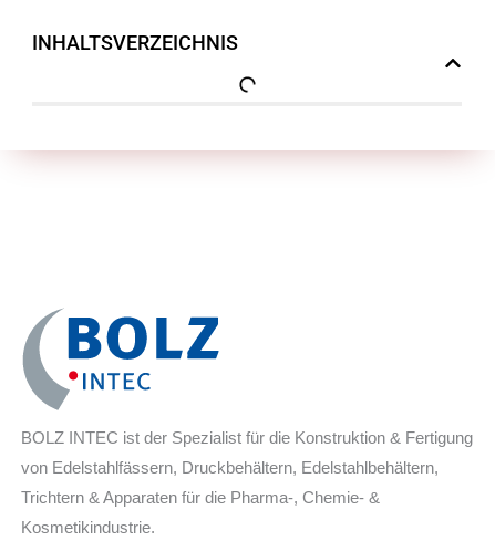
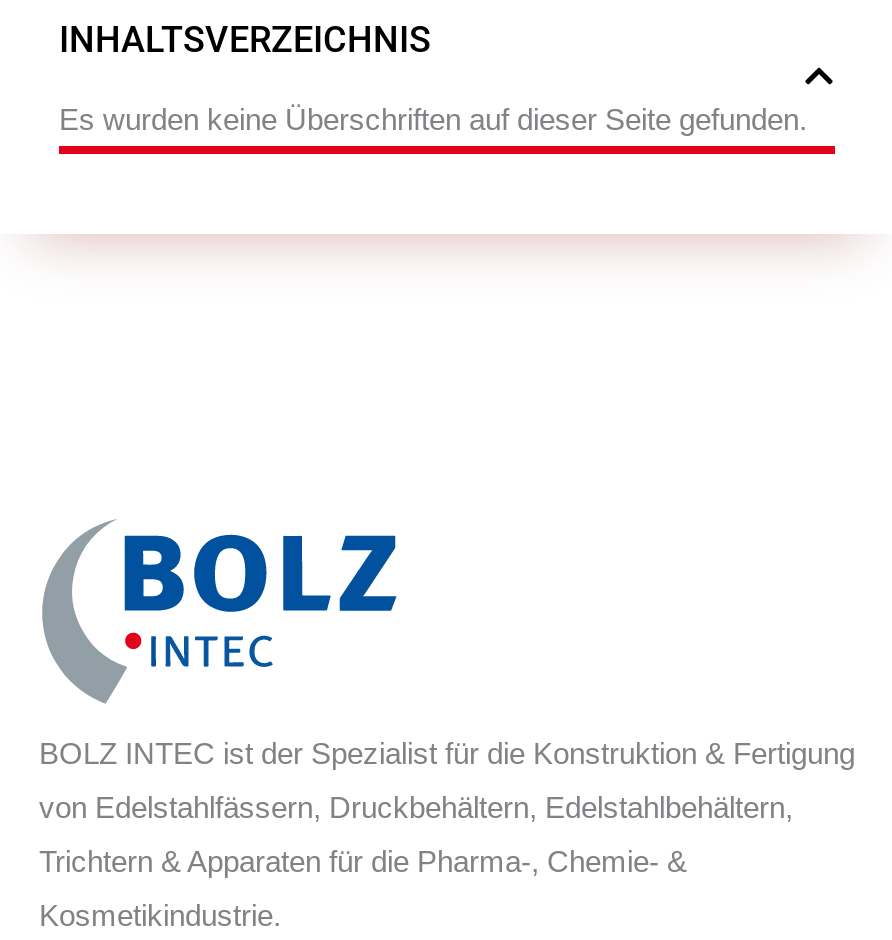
none -> [59,102,807,136] Es wurden keine Überschriften auf dieser Seite gefunden.

